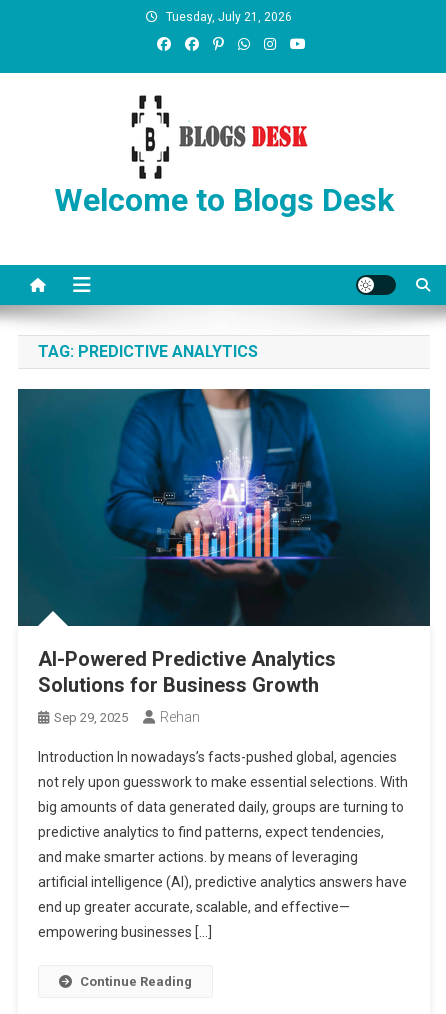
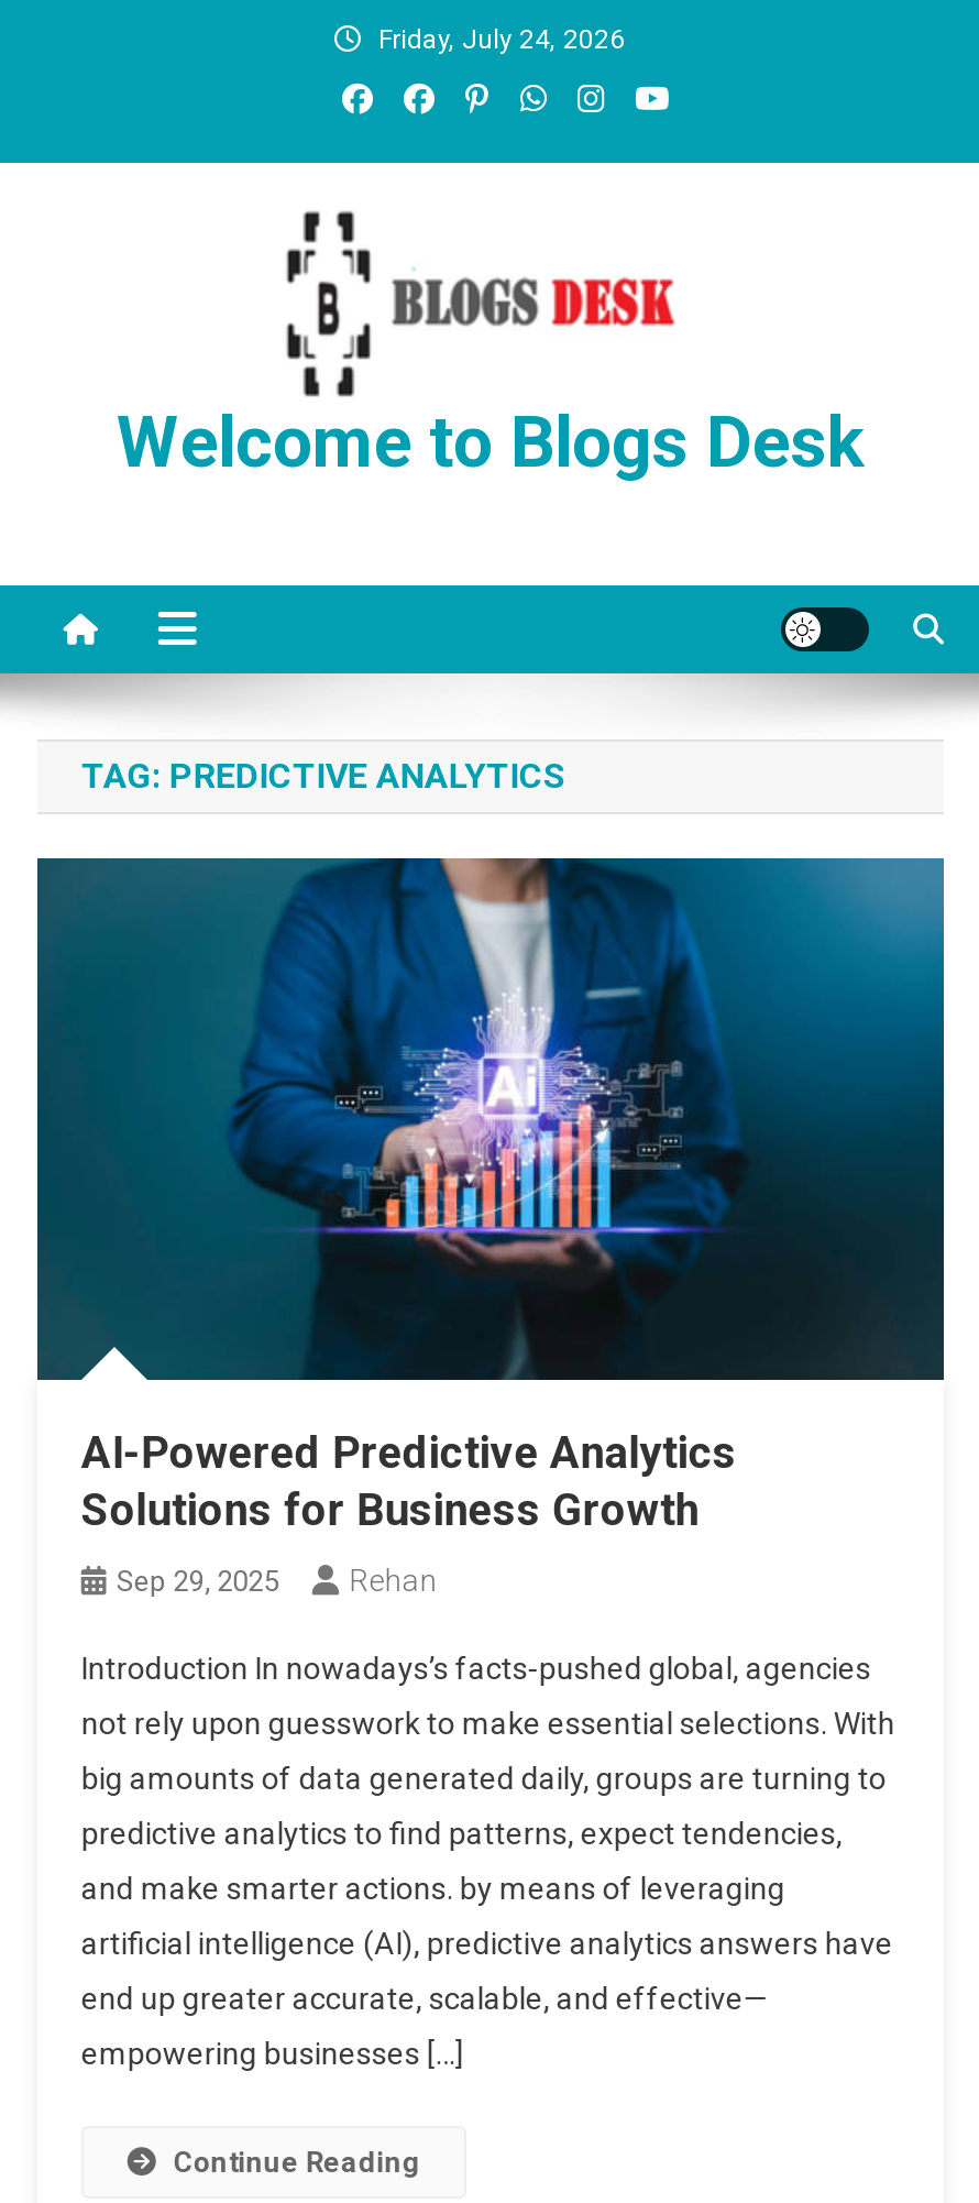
[166,10,292,24] Tuesday, July 21, 2026 -> [378,24,625,55] Friday, July 24, 2026

